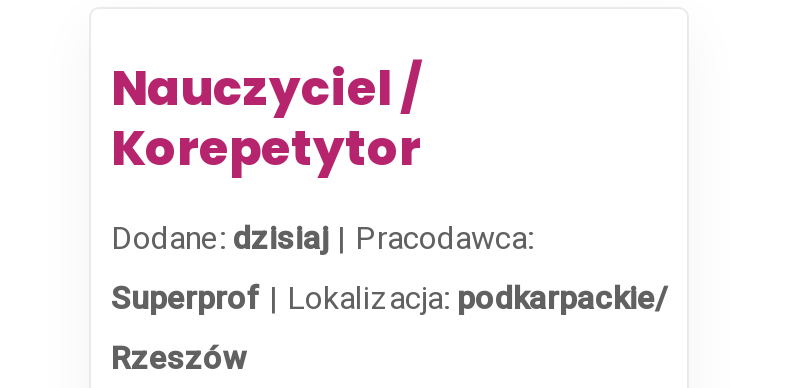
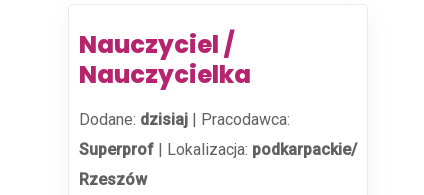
[111,115,421,181] Korepetytor -> [79,58,251,91] Nauczycielka

